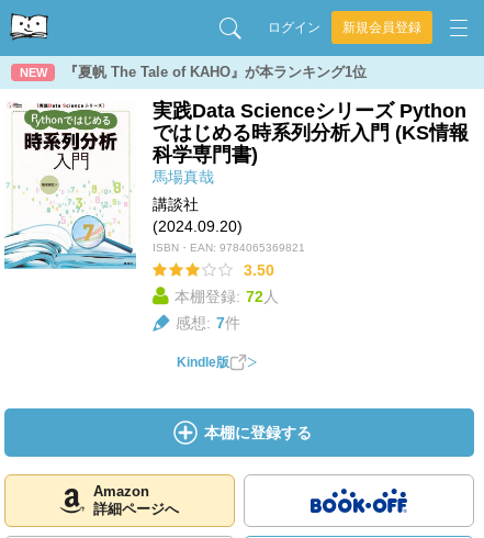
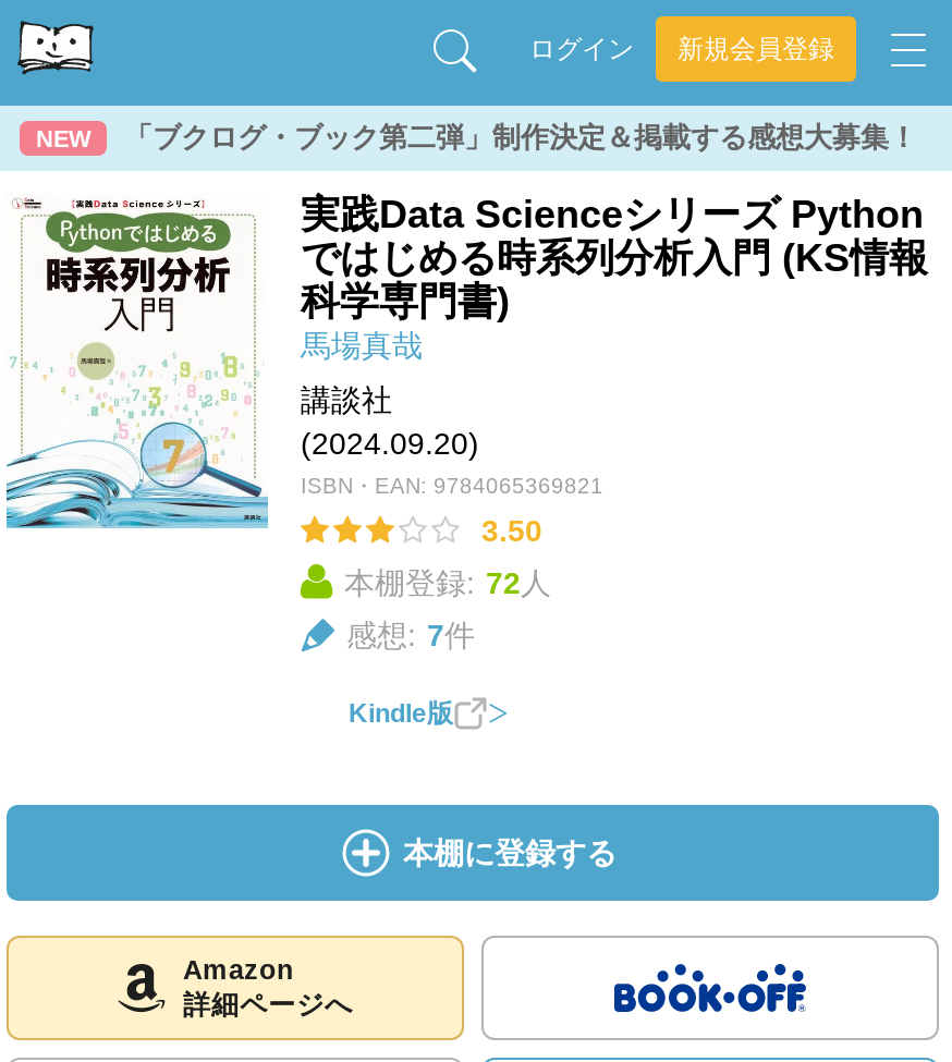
[64,64,367,80] 『夏帆 The Tale of KAHO』が本ランキング1位 -> [124,121,917,154] 「ブクログ・ブック第二弾」制作決定＆掲載する感想大募集！

